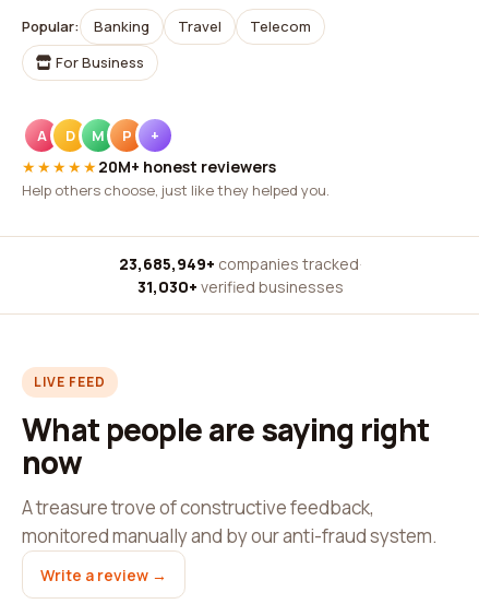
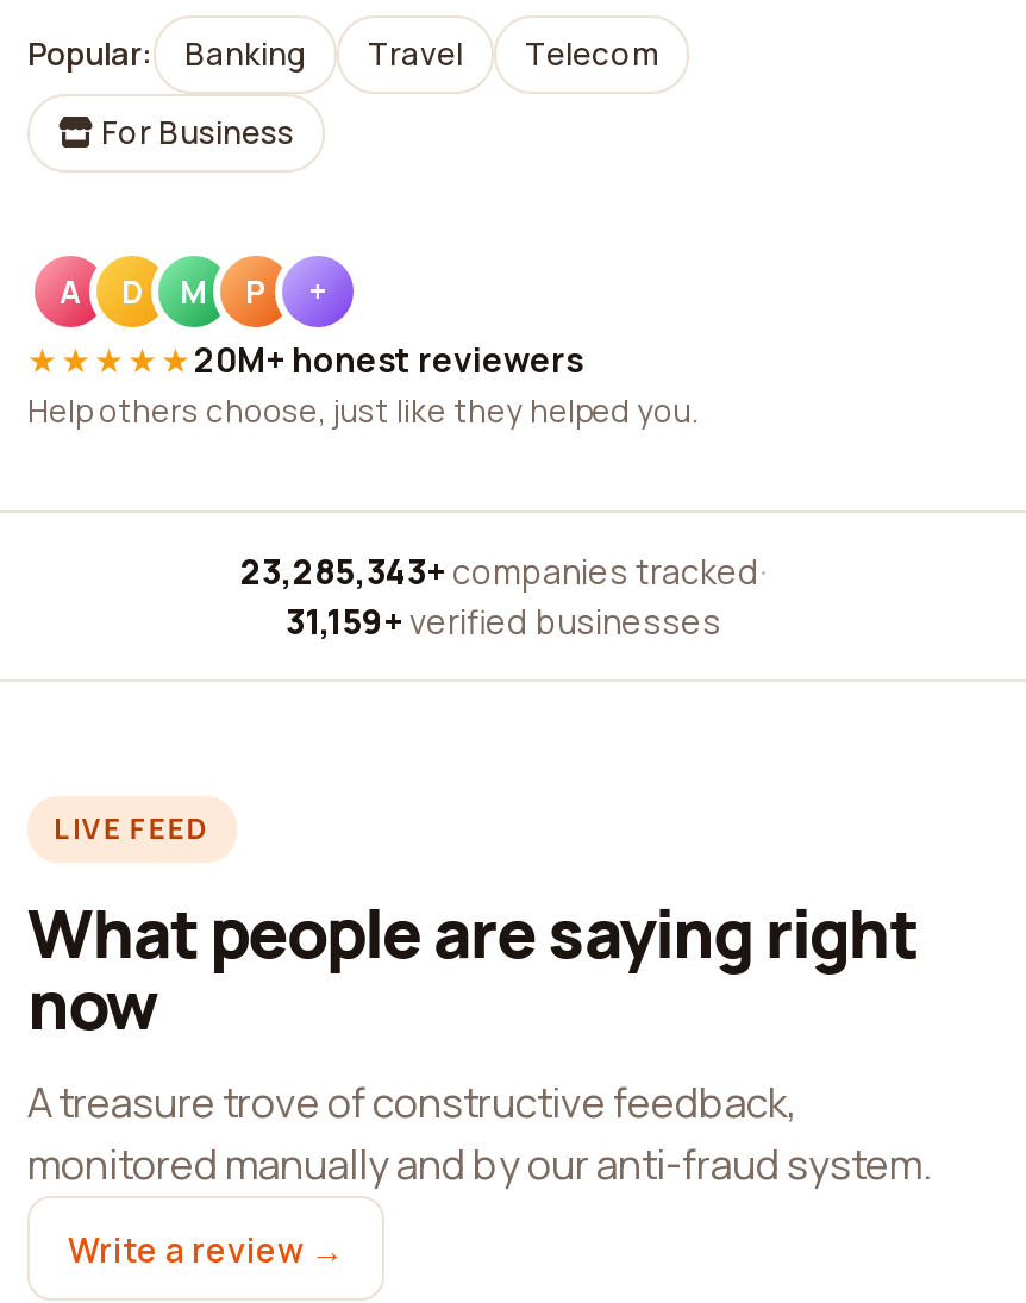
[118,253,362,274] 23,685,949+ companies tracked · -> [240,549,767,594] 23,285,343+ companies tracked ·
[137,276,343,297] 31,030+ verified businesses -> [286,599,721,644] 31,159+ verified businesses

